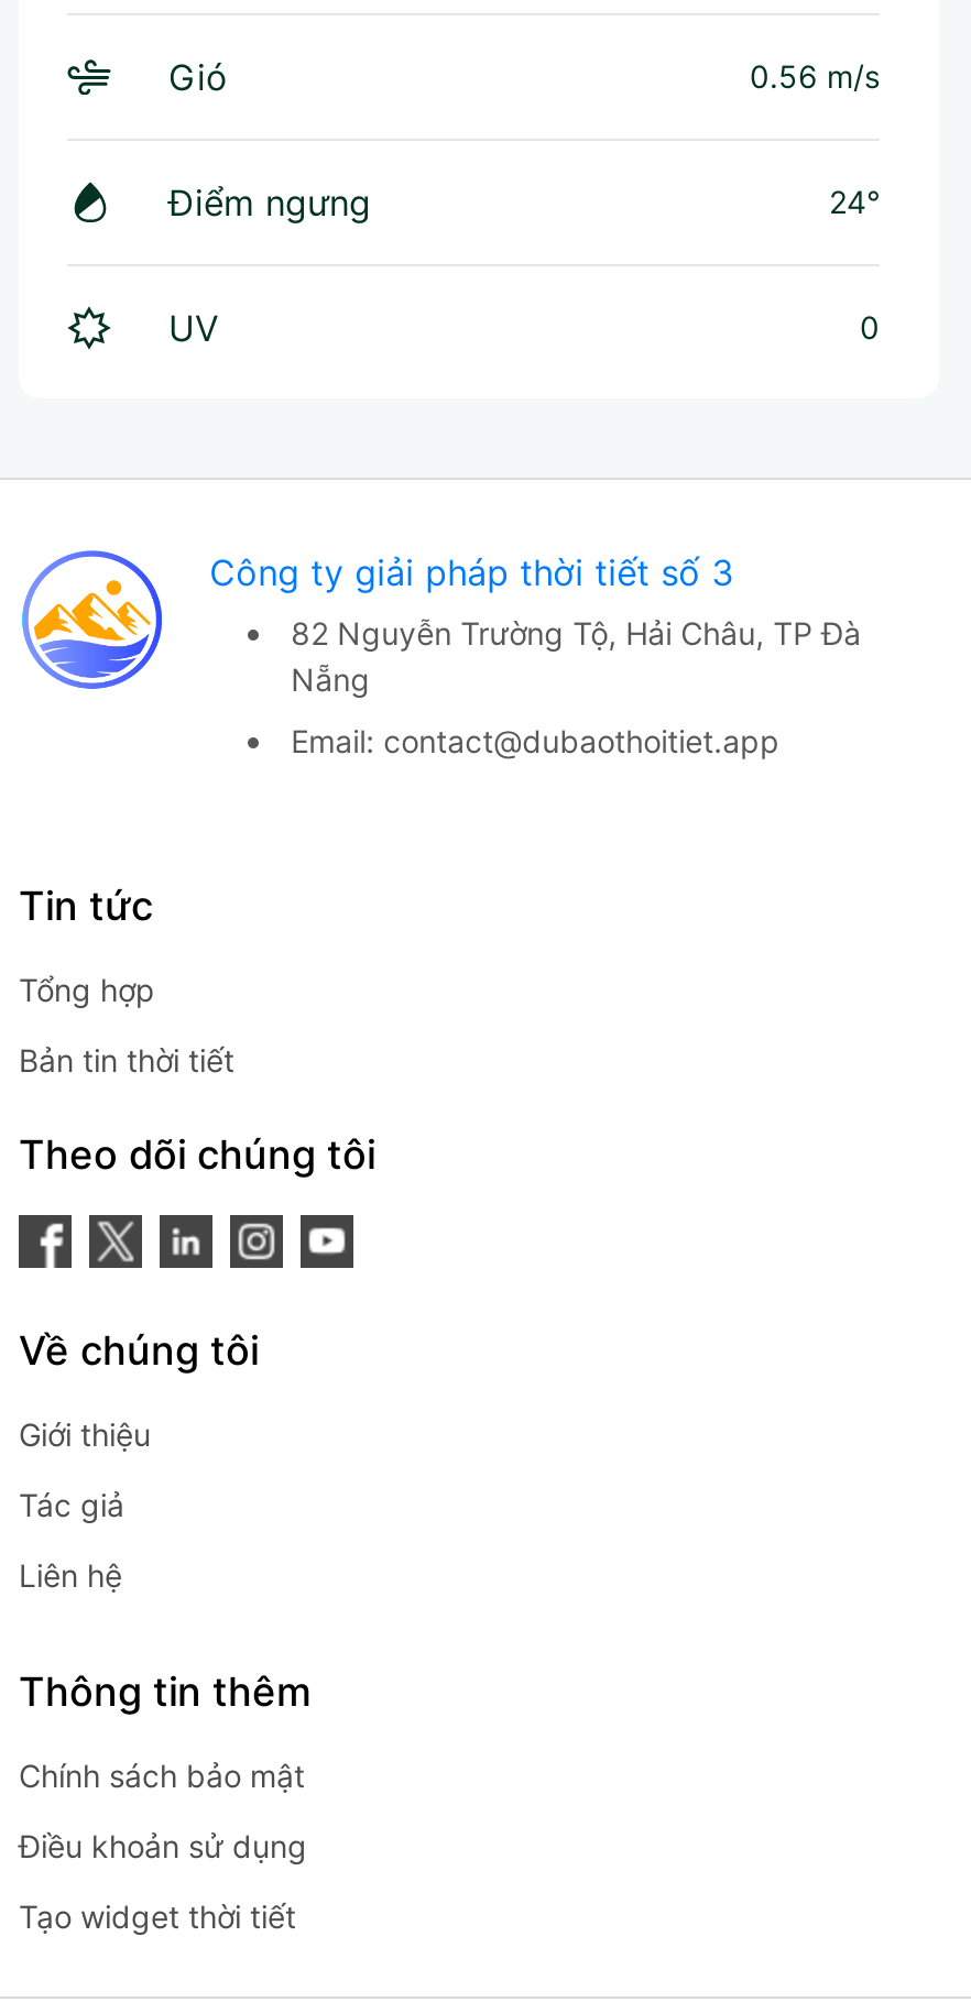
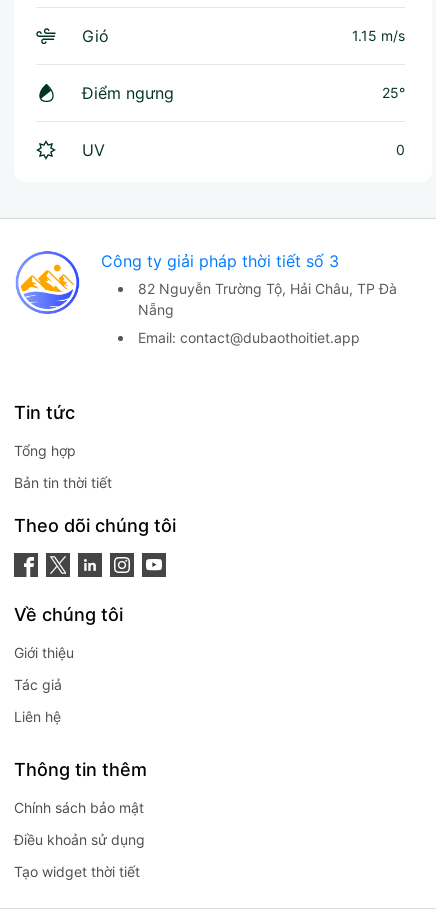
[750,57,880,95] 0.56 m/s -> [352,27,405,44] 1.15 m/s
[829,183,880,220] 24° -> [382,84,405,101] 25°

